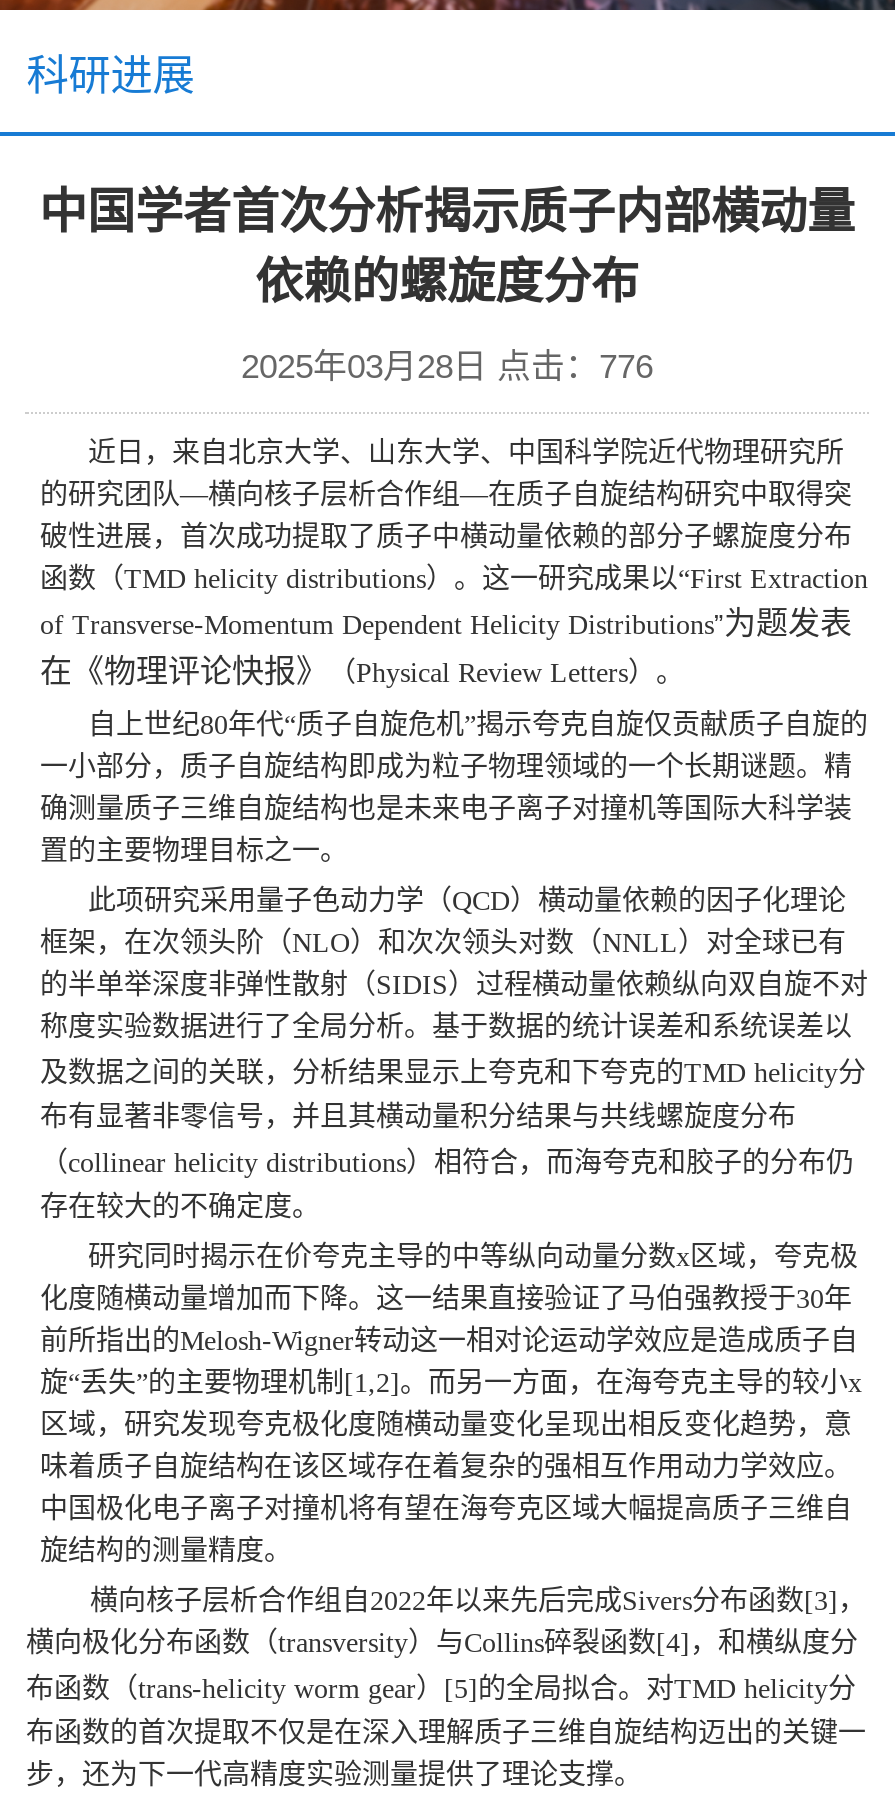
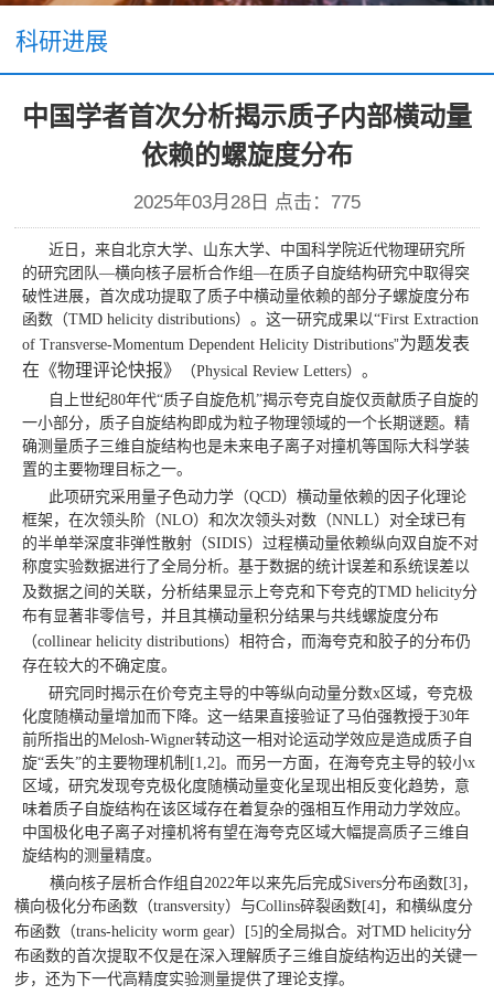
[241,347,653,385] 2025年03月28日 点击：776 -> [133,191,361,212] 2025年03月28日 点击：775

